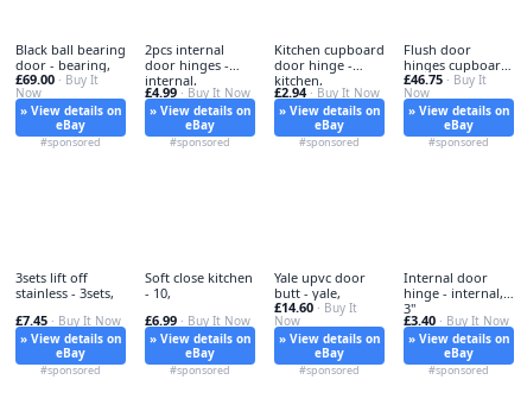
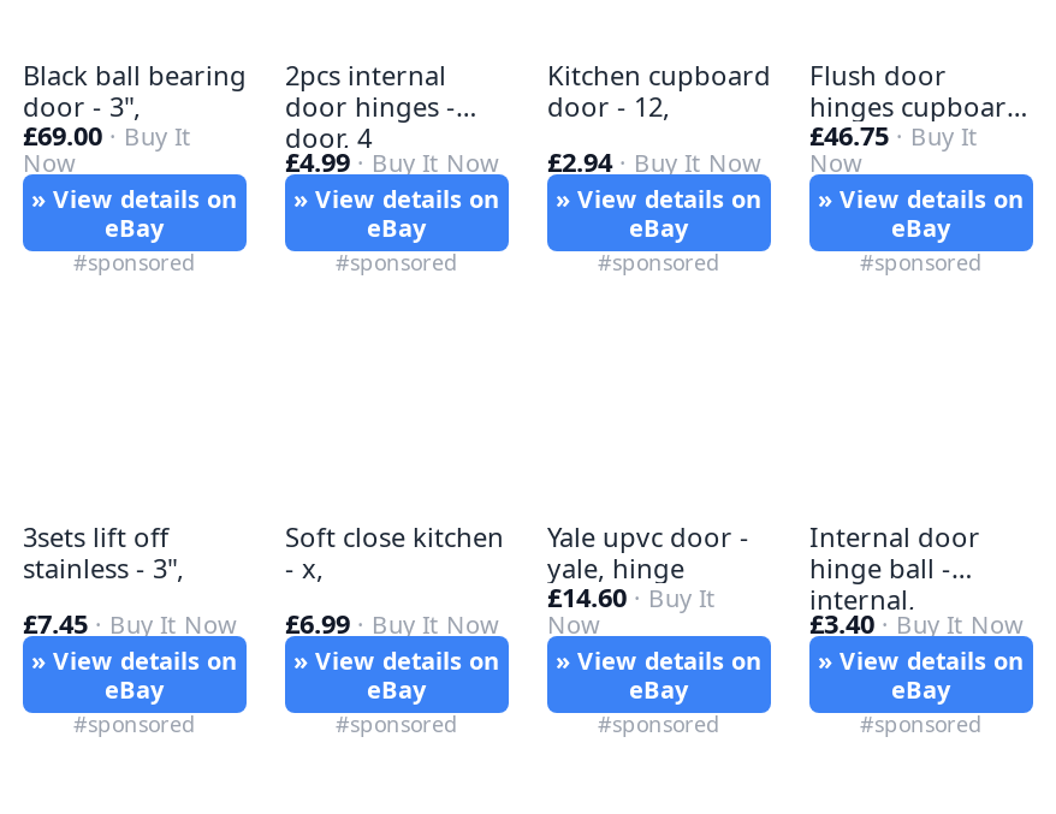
[15,56,110,73] door - bearing, -> [23,87,141,123] door - 3",
[274,56,353,89] door hinge - | kitchen, -> [547,87,670,123] door - 12,
[145,71,197,89] internal, -> [285,119,372,155] door, 4
[274,268,366,302] Yale upvc door | butt - yale, -> [547,518,749,586] Yale upvc door - | yale, hinge
[15,284,114,302] stainless - 3sets, -> [23,549,184,586] stainless - 3",
[145,284,171,302] - 10, -> [285,549,324,586] - x,
[404,284,503,317] hinge - internal, | 3" -> [809,549,951,617] hinge ball - | internal,

